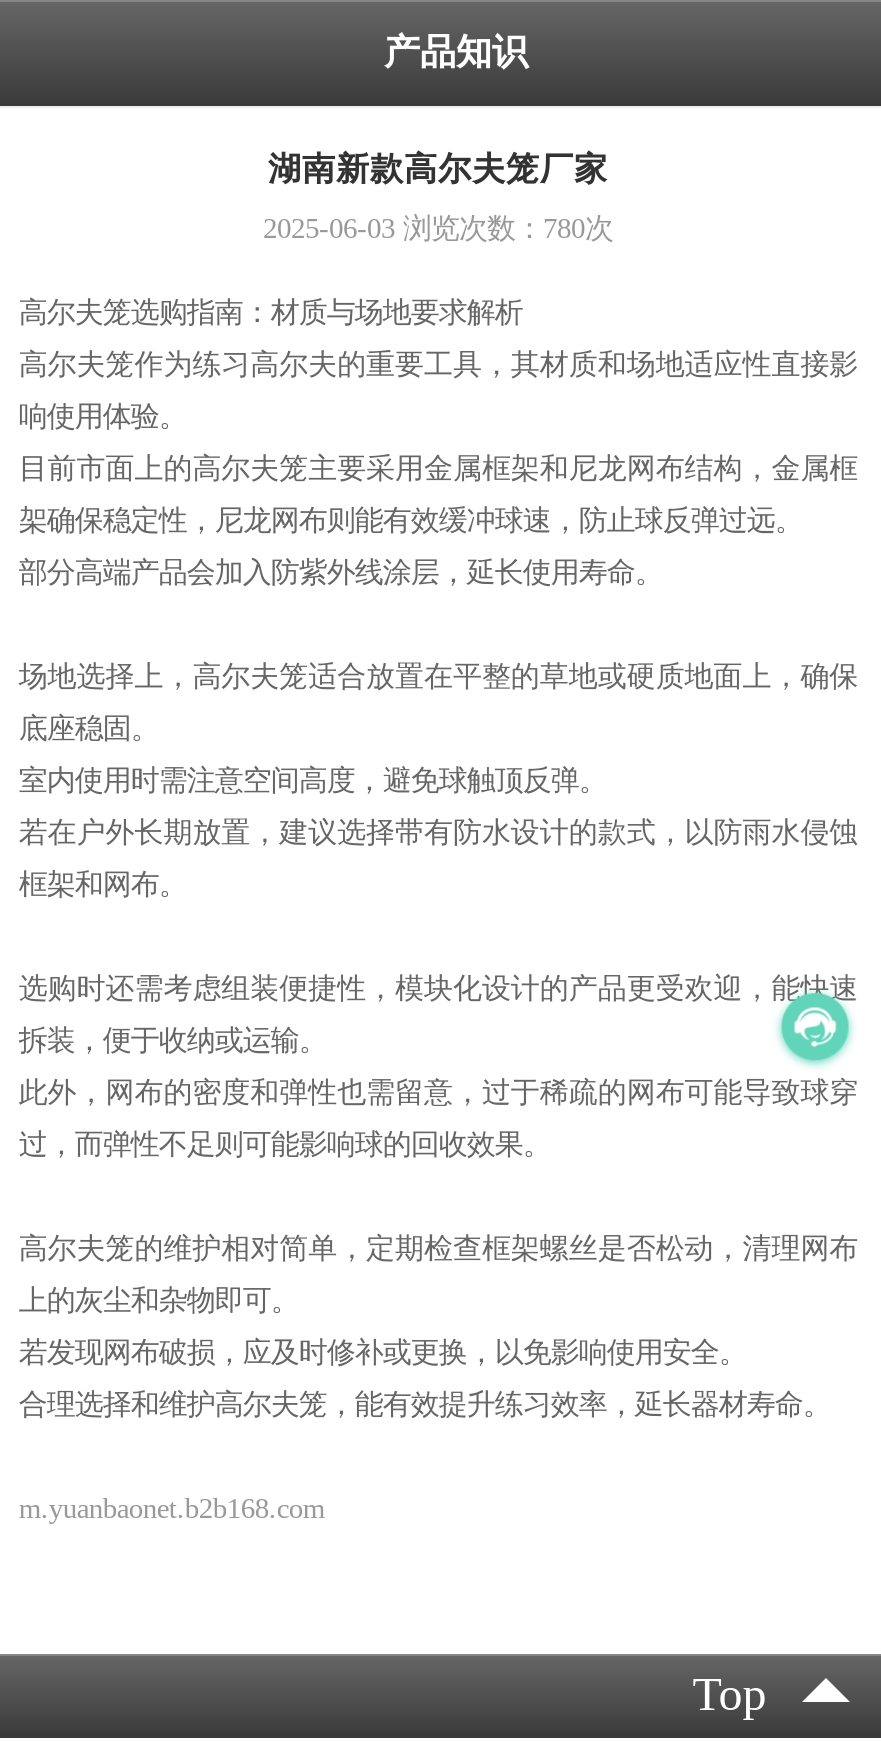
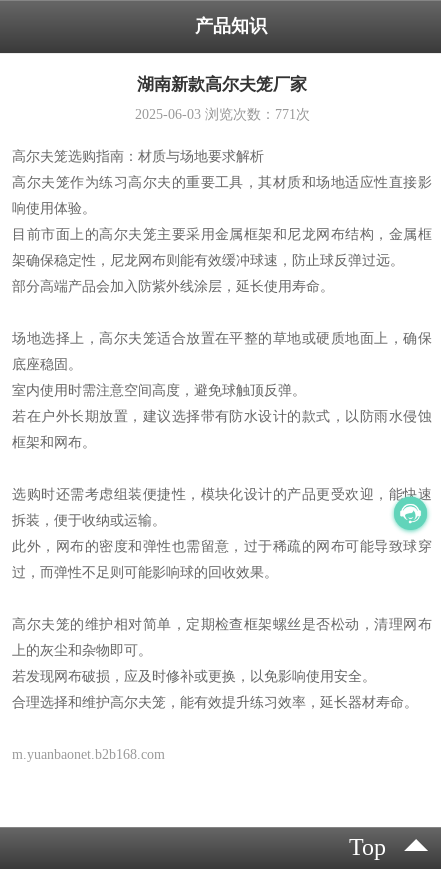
[263,211,613,243] 2025-06-03浏览次数：780次 -> [134,106,309,122] 2025-06-03浏览次数：771次

